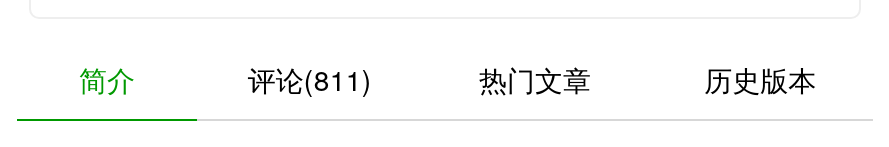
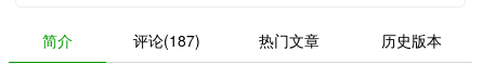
[248,59,372,99] 评论(811) -> [134,29,201,51] 评论(187)

